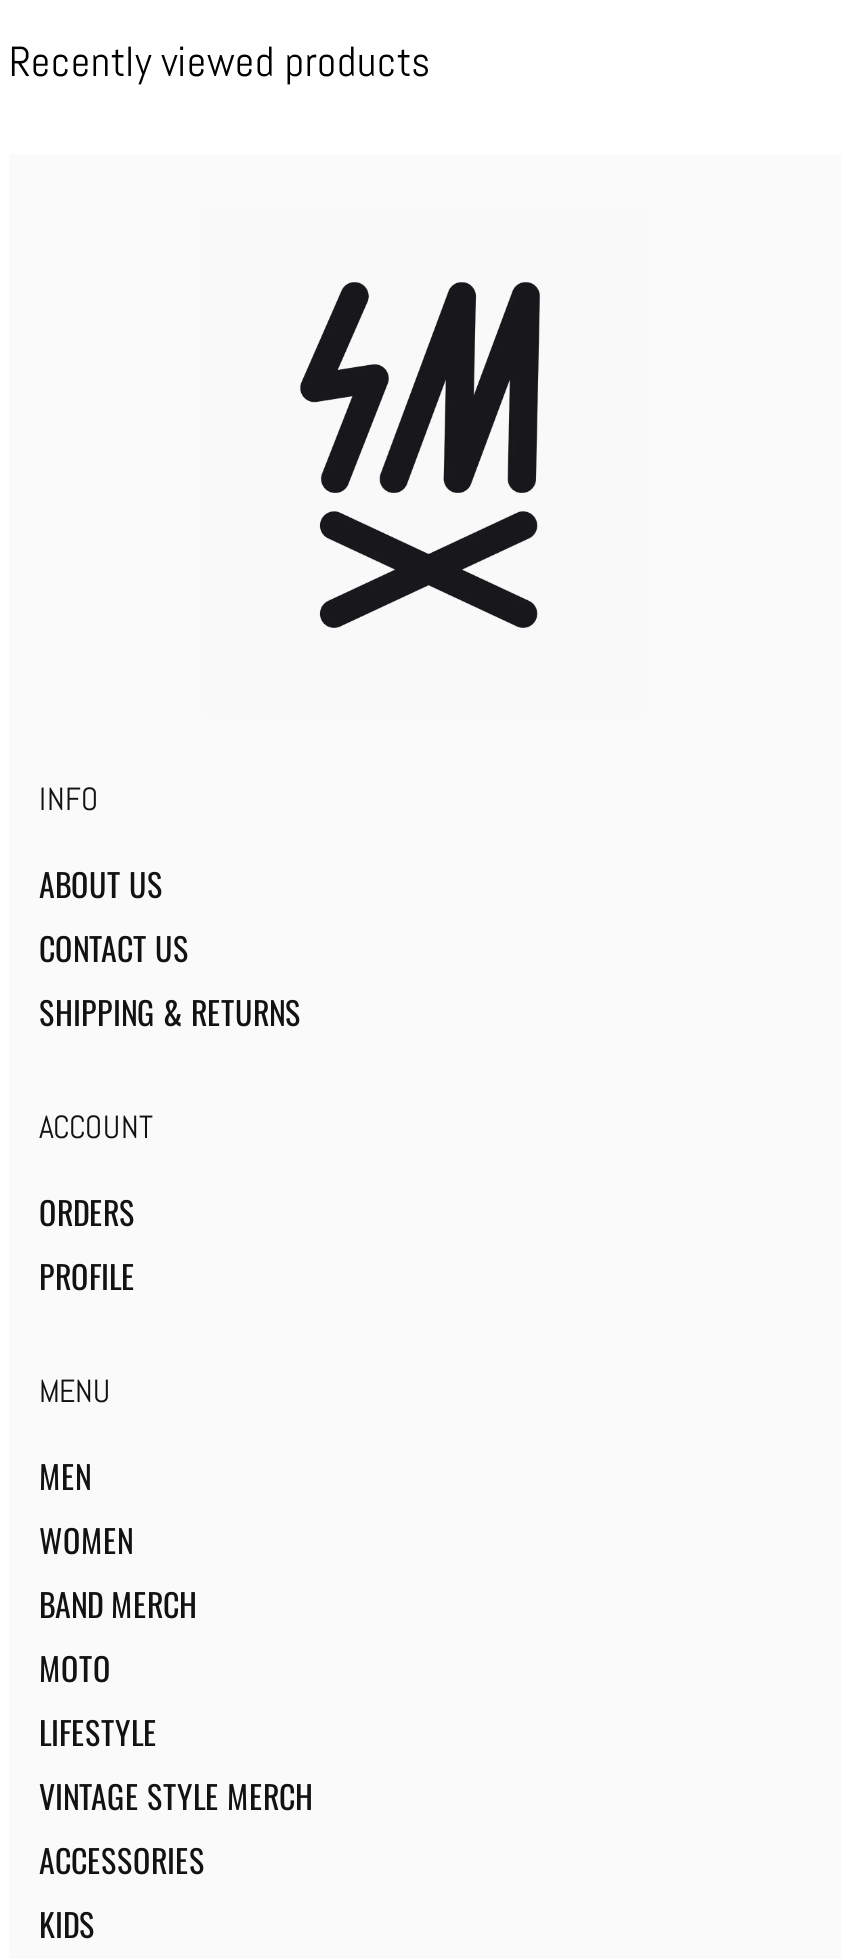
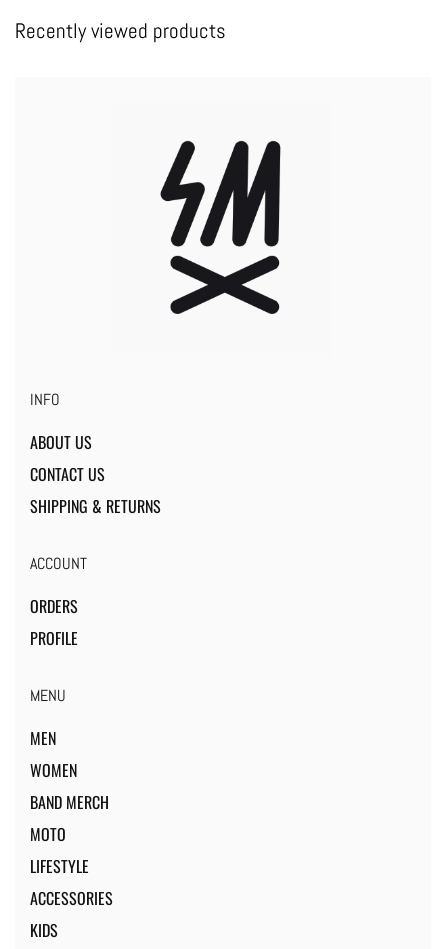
[39,1773,313,1821] VINTAGE STYLE MERCH -> none

